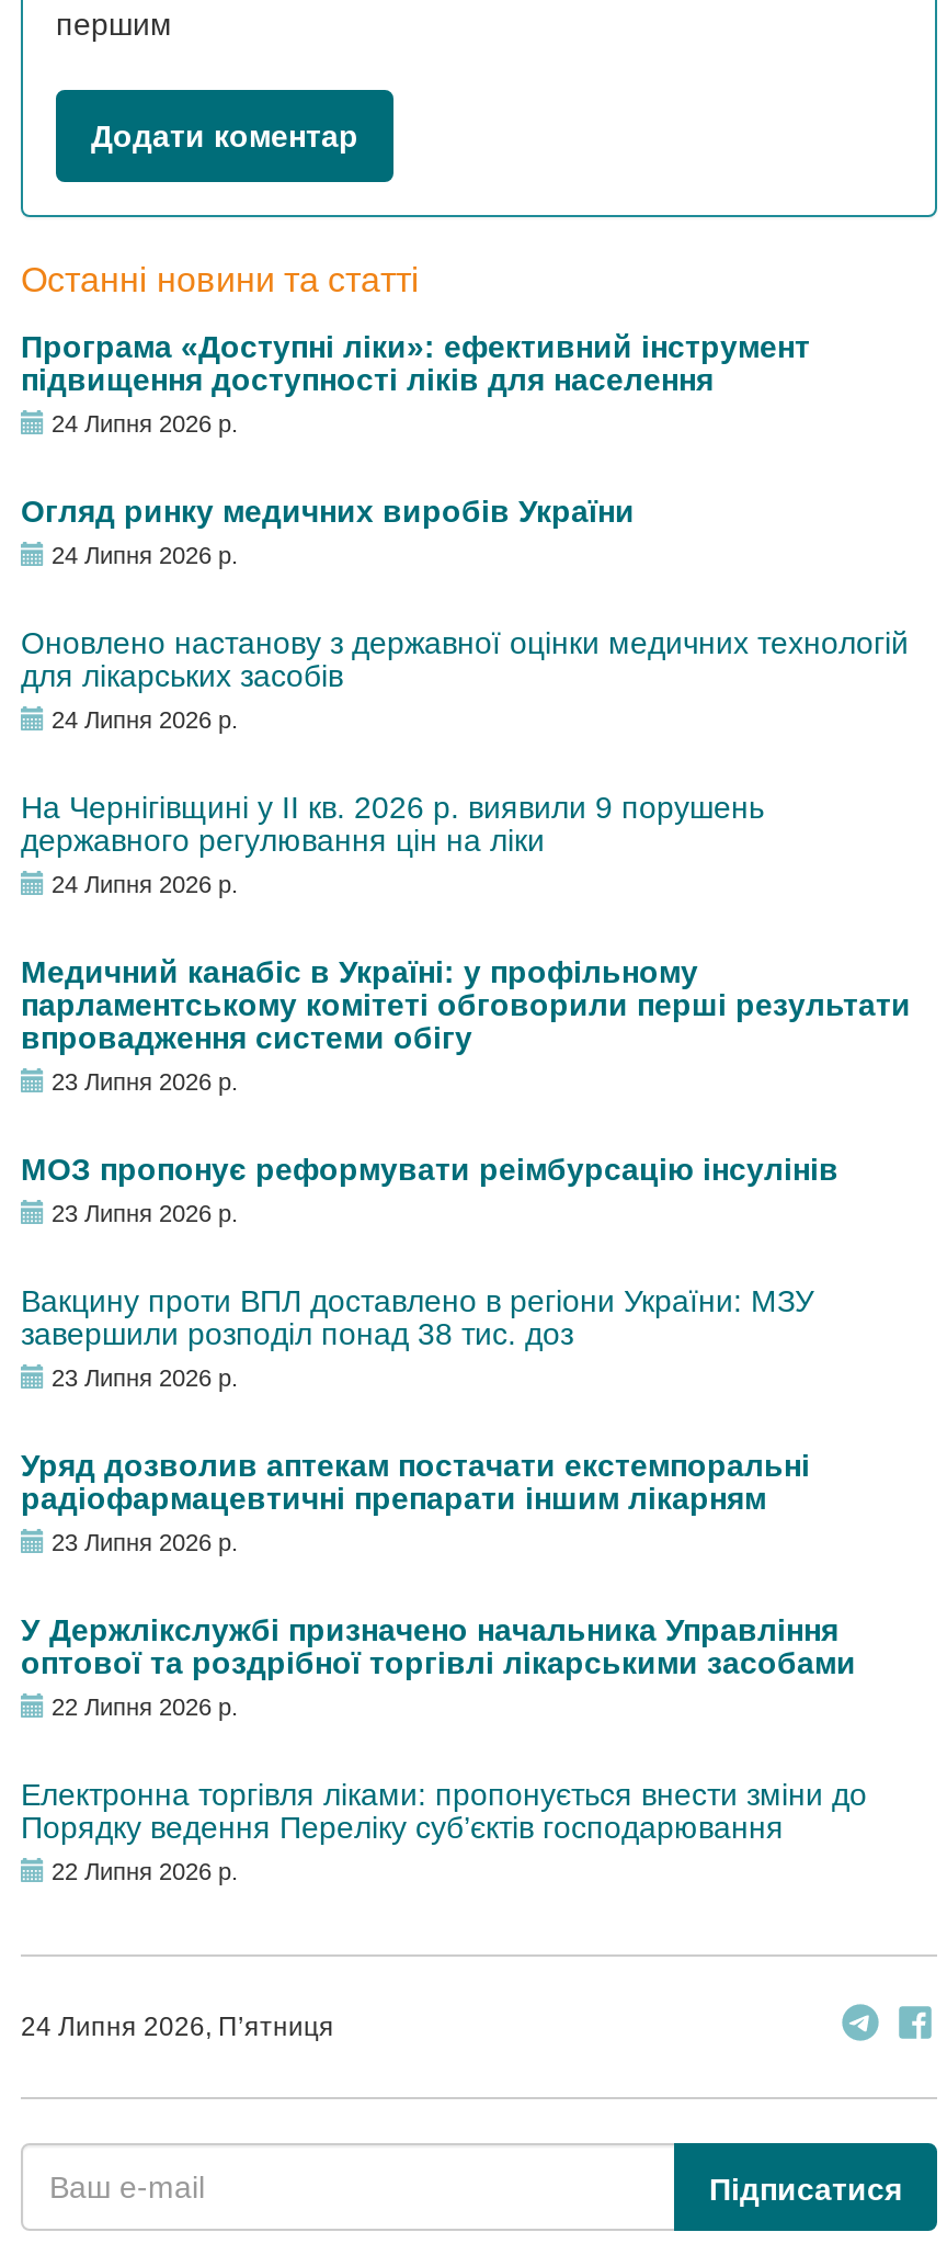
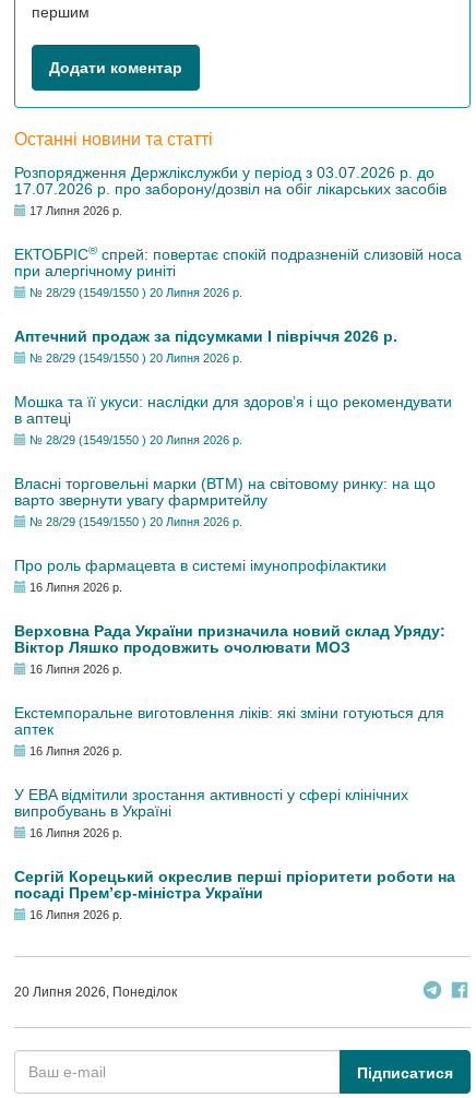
[21,329,810,437] Програма «Доступні ліки»: ефективний інструмент | підвищення доступності ліків для населення | 24 Липня 2026 р. -> [14,164,447,217] Розпорядження Держлікслужби у період з 03.07.2026 р. до | 17.07.2026 р. про заборону/дозвіл на обіг лікарських засобів | 17 Липня 2026 р.
[21,494,635,568] Огляд ринку медичних виробів України | 24 Липня 2026 р. -> [14,243,462,299] ЕКТОБРІС® спрей: повертає спокій подразненій слизовій носа | при алергічному риніті | № 28/29 (1549/1550 ) 20 Липня 2026 р.
[21,625,909,733] Оновлено настанову з державної оцінки медичних технологій | для лікарських засобів | 24 Липня 2026 р. -> [14,327,397,365] Аптечний продаж за підсумками І півріччя 2026 р. | № 28/29 (1549/1550 ) 20 Липня 2026 р.
[21,790,764,897] На Чернігівщині у ІІ кв. 2026 р. виявили 9 порушень | державного регулювання цін на ліки | 24 Липня 2026 р. -> [14,393,452,446] Мошка та її укуси: наслідки для здоров’я і що рекомендувати | в аптеці | № 28/29 (1549/1550 ) 20 Липня 2026 р.
[21,954,911,1095] Медичний канабіс в Україні: у профільному | парламентському комітеті обговорили перші результати | впровадження системи обігу | 23 Липня 2026 р. -> [14,475,436,528] Власні торговельні марки (ВТМ) на світовому ринку: на що | варто звернути увагу фармритейлу | № 28/29 (1549/1550 ) 20 Липня 2026 р.
[21,1152,838,1226] МОЗ пропонує реформувати реімбурсацію інсулінів | 23 Липня 2026 р. -> [14,557,386,594] Про роль фармацевта в системі імунопрофілактики | 16 Липня 2026 р.
[21,1283,814,1391] Вакцину проти ВПЛ доставлено в регіони України: МЗУ | завершили розподіл понад 38 тис. доз | 23 Липня 2026 р. -> [14,622,445,676] Верховна Рада України призначила новий склад Уряду: | Віктор Ляшко продовжить очолювати МОЗ | 16 Липня 2026 р.
[21,1448,810,1555] Уряд дозволив аптекам постачати екстемпоральні | радіофармацевтичні препарати іншим лікарням | 23 Липня 2026 р. -> [14,704,444,757] Екстемпоральне виготовлення ліків: які зміни готуються для | аптек | 16 Липня 2026 р.
[21,1612,856,1720] У Держлікслужбі призначено начальника Управління | оптової та роздрібної торгівлі лікарськими засобами | 22 Липня 2026 р. -> [14,786,408,839] У EBA відмітили зростання активності у сфері клінічних | випробувань в Україні | 16 Липня 2026 р.
[21,1777,867,1884] Електронна торгівля ліками: пропонується внести зміни до | Порядку ведення Переліку суб’єктів господарювання | 22 Липня 2026 р. -> [14,868,455,921] Сергій Корецький окреслив перші пріоритети роботи на | посаді Прем’єр-міністра України | 16 Липня 2026 р.
[21,2012,334,2042] 24 Липня 2026, П’ятниця -> [14,984,177,1000] 20 Липня 2026, Понеділок

